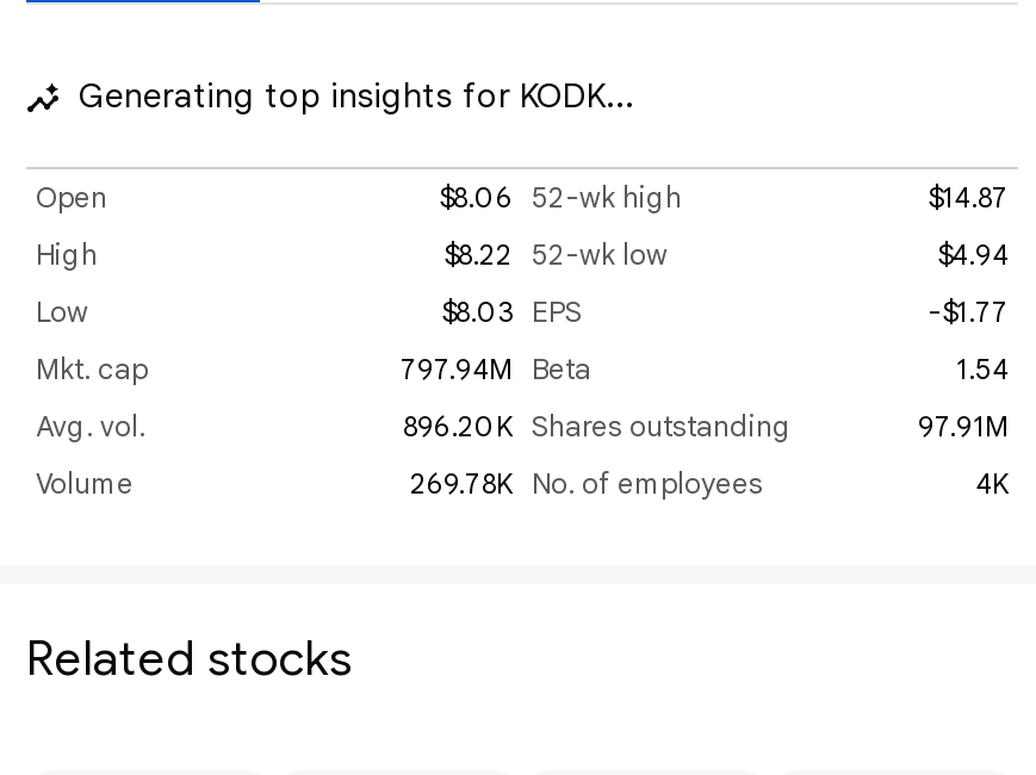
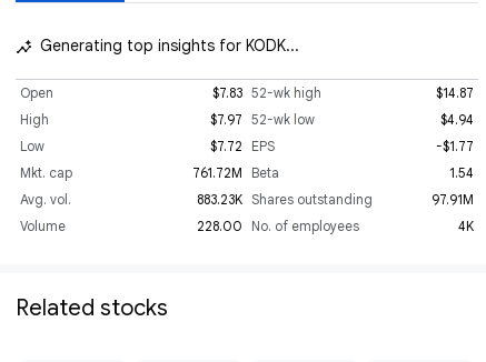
[439,179,682,215] $8.06 52-wk high -> [212,84,321,101] $7.83 52-wk high
[443,236,668,272] $8.22 52-wk low -> [210,111,315,128] $7.97 52-wk low
[441,293,582,329] $8.03 EPS -> [210,138,275,154] $7.72 EPS
[401,351,591,386] 797.94M Beta -> [192,164,279,181] 761.72M Beta
[403,408,792,444] 896.20K Shares outstanding -> [197,191,373,208] 883.23K Shares outstanding
[410,465,763,501] 269.78K No. of employees -> [197,218,359,234] 228.00 No. of employees

